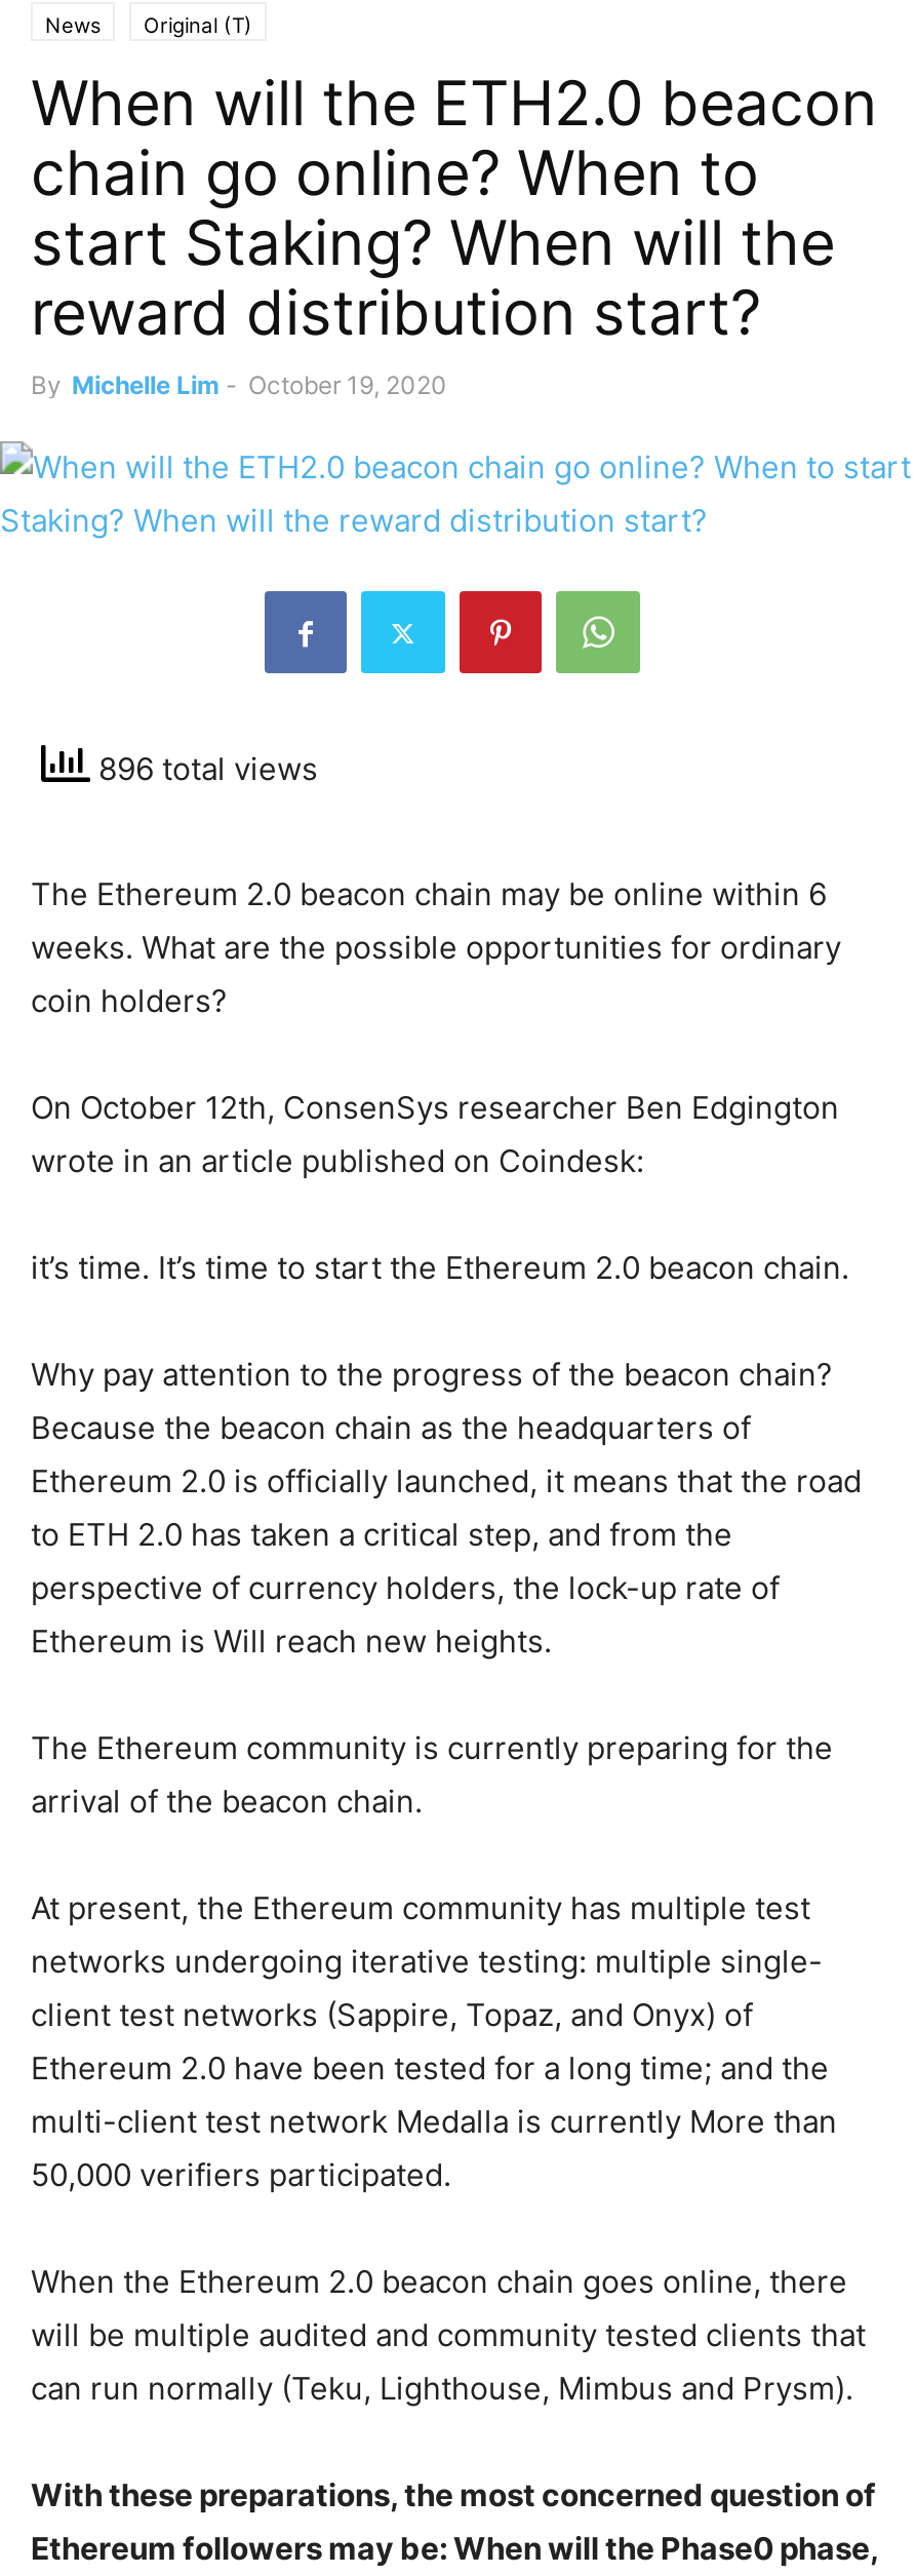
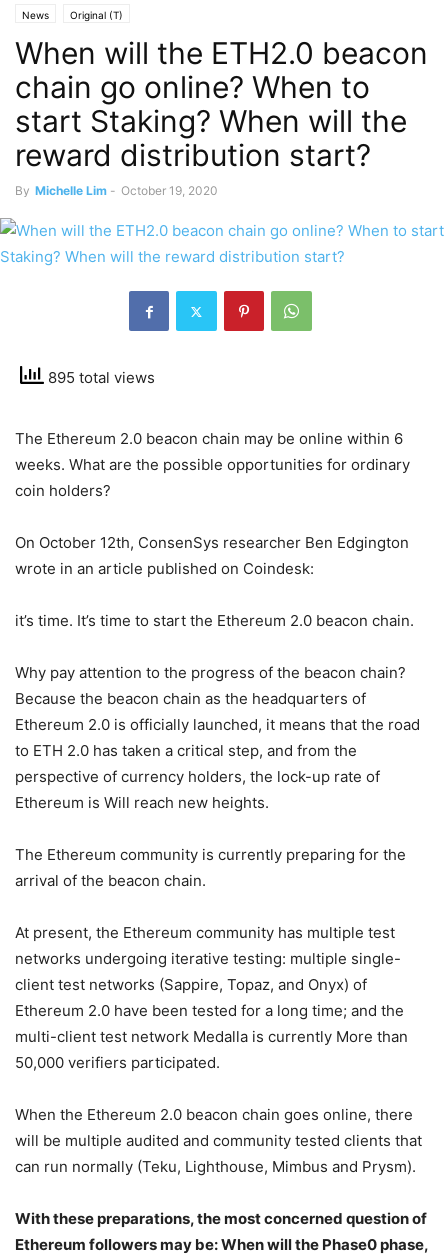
[90,749,318,788] 896 total views -> [44,368,155,387] 895 total views

